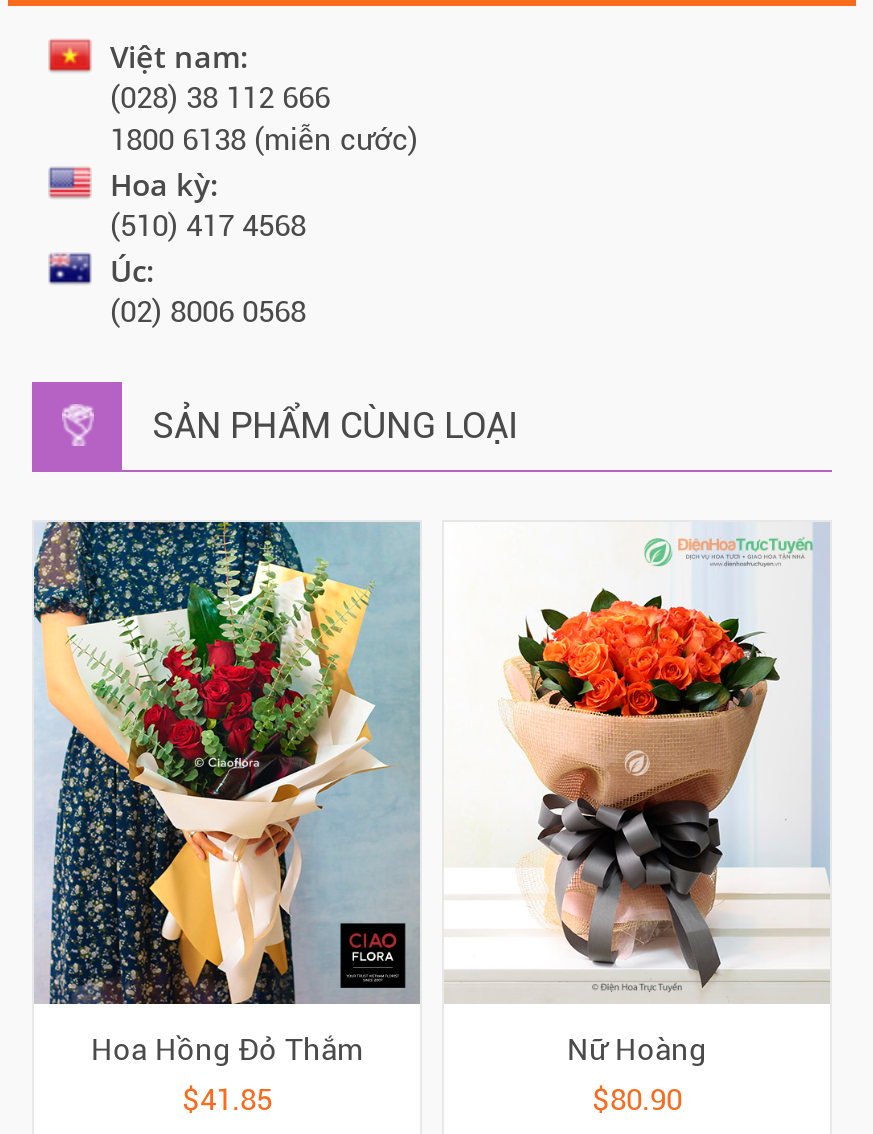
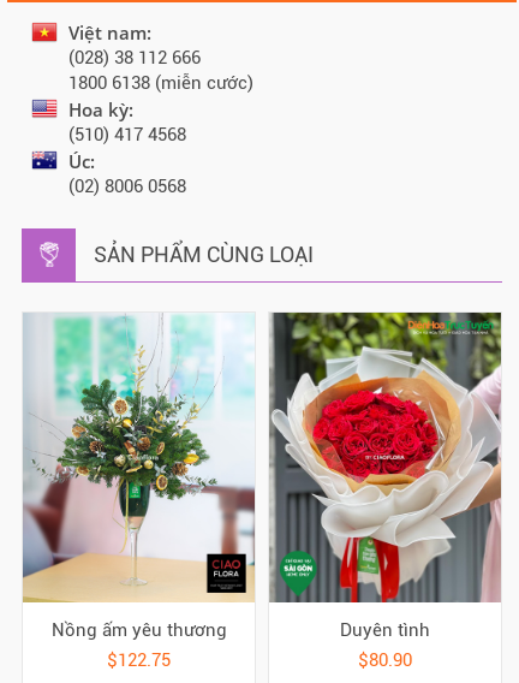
[34,520,420,1119] [image] | Hoa Hồng Đỏ Thắm | $41.85 -> [23,313,255,671] [image] | Nồng ấm yêu thương | $122.75
[444,522,830,1069] [image] | Nữ Hoàng -> [268,311,502,641] [image] | Duyên tình

